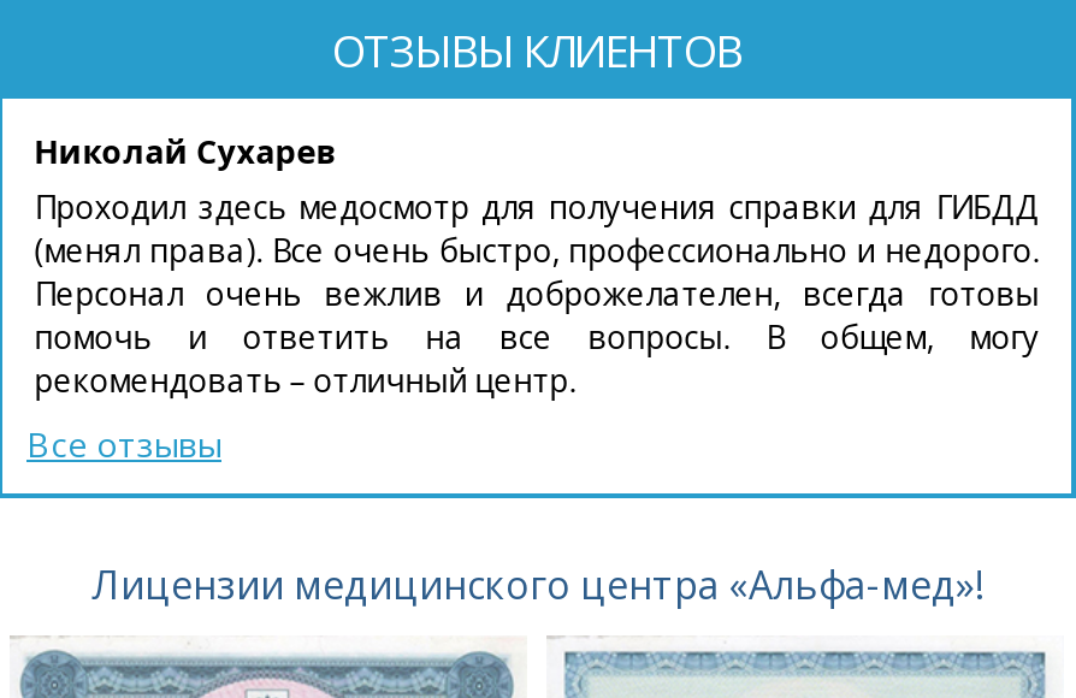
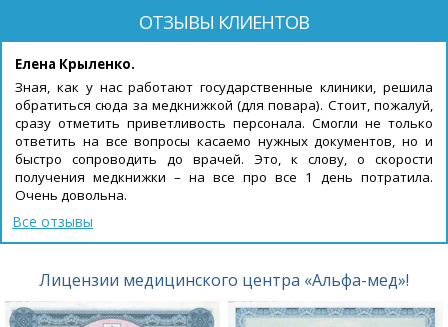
[34,130,1039,402] Николай Сухарев | Проходил здесь медосмотр для получения справки для ГИБДД | (менял права). Все очень быстро, профессионально и недорого. | Персонал очень вежлив и доброжелателен, всегда готовы | помочь и ответить на все вопросы. В общем, могу | рекомендовать – отличный центр. -> [15,55,433,204] Елена Крыленко. | Зная, как у нас работают государственные клиники, решила | обратиться сюда за медкнижкой (для повара). Стоит, пожалуй, | сразу отметить приветливость персонала. Смогли не только | ответить на все вопросы касаемо нужных документов, но и | быстро сопроводить до врачей. Это, к слову, о скорости | получения медкнижки – на все про все 1 день потратила. | Очень довольна.

